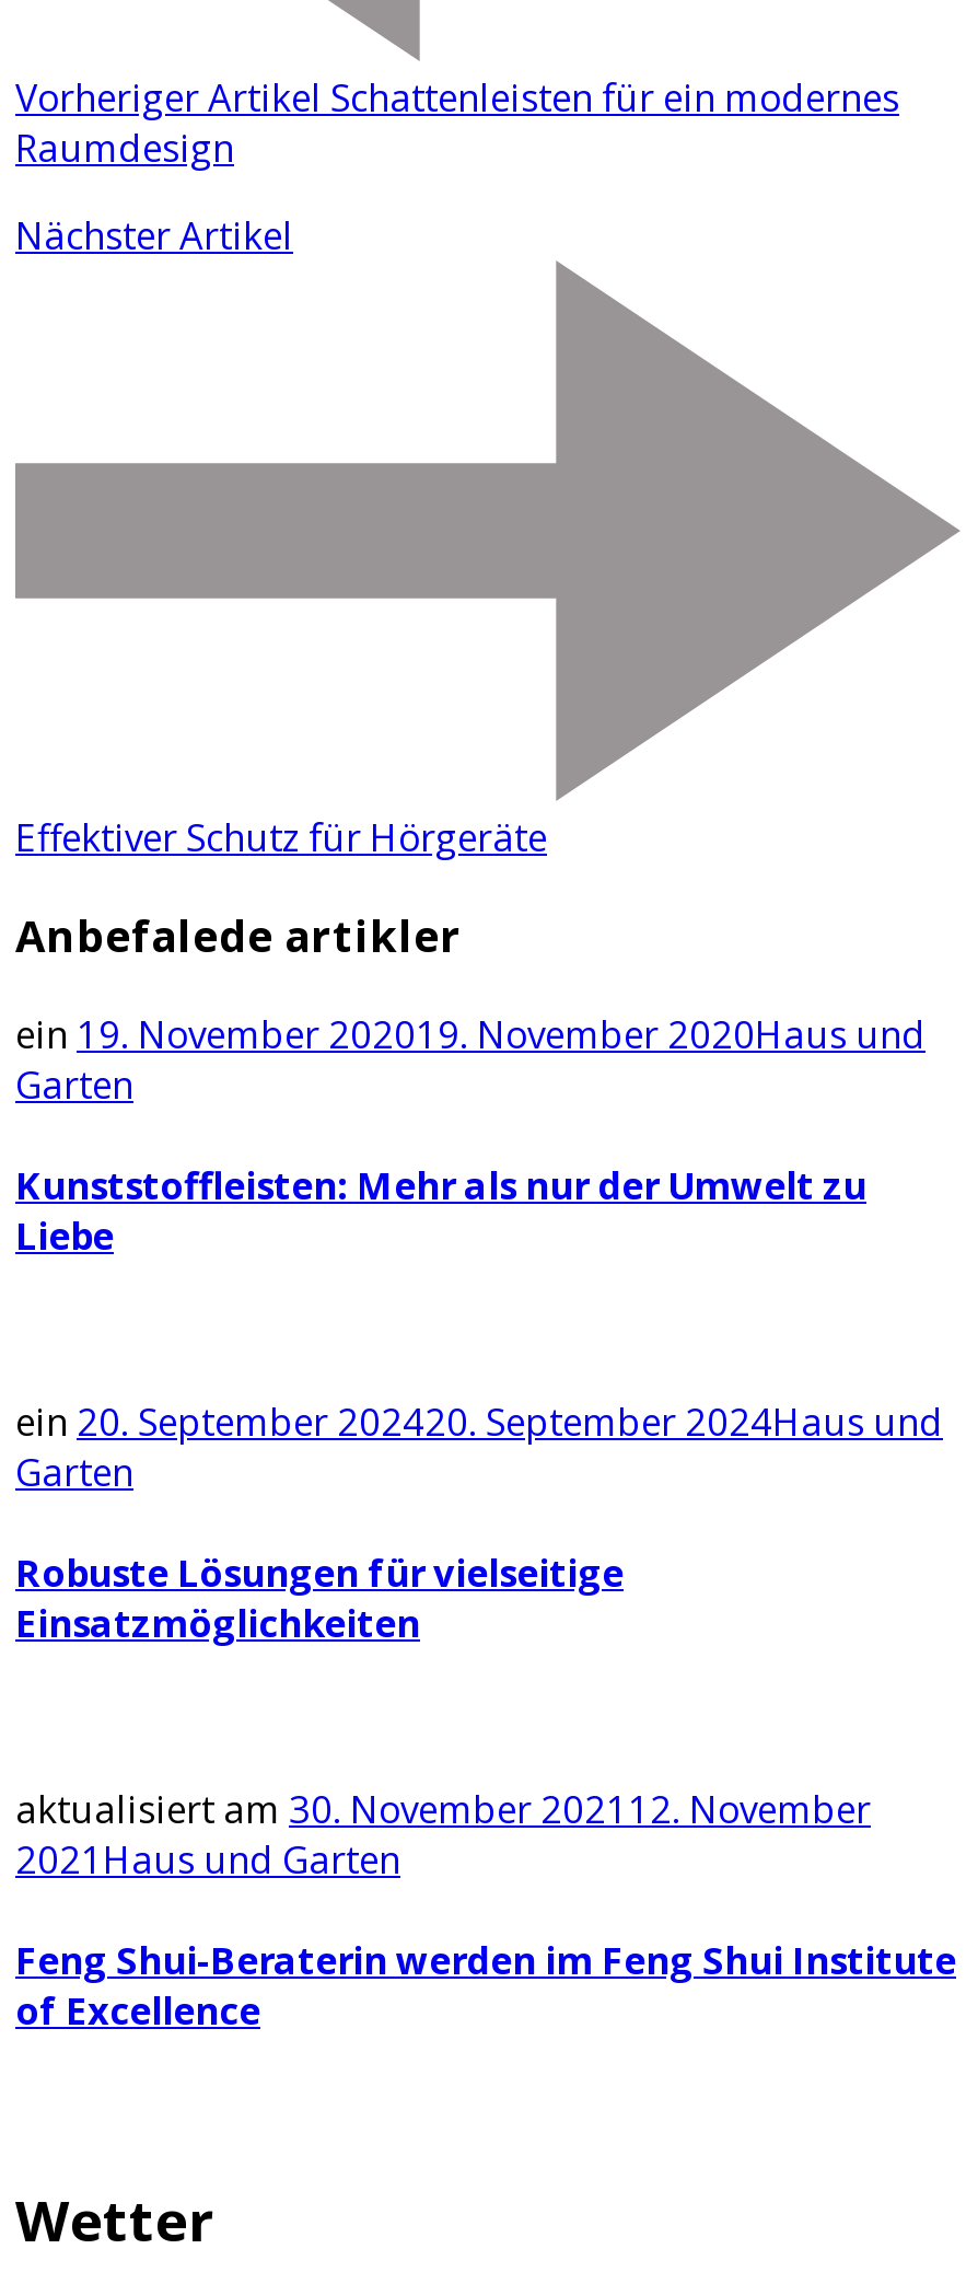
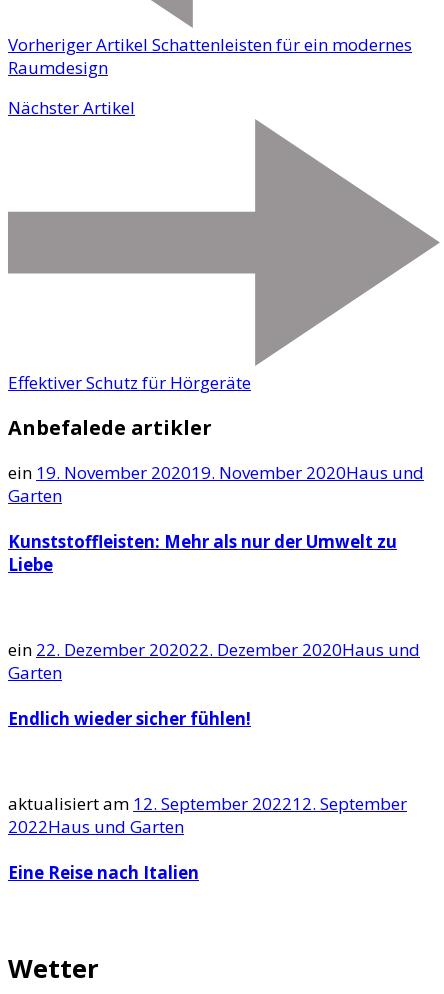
[15,1397,943,1447] ein 20. September 202420. September 2024Haus und -> [8,638,420,661] ein 22. Dezember 202022. Dezember 2020Haus und
[15,1547,624,1648] Robuste Lösungen für vielseitige | Einsatzmöglichkeiten -> [8,707,251,730] Endlich wieder sicher fühlen!
[15,1785,871,1885] aktualisiert am 30. November 2021 12. November | 2021 Haus und Garten -> [8,792,407,838] aktualisiert am 12. September 2022 12. September | 2022 Haus und Garten
[15,1935,956,2036] Feng Shui-Beraterin werden im Feng Shui Institute | of Excellence -> [8,861,199,884] Eine Reise nach Italien

